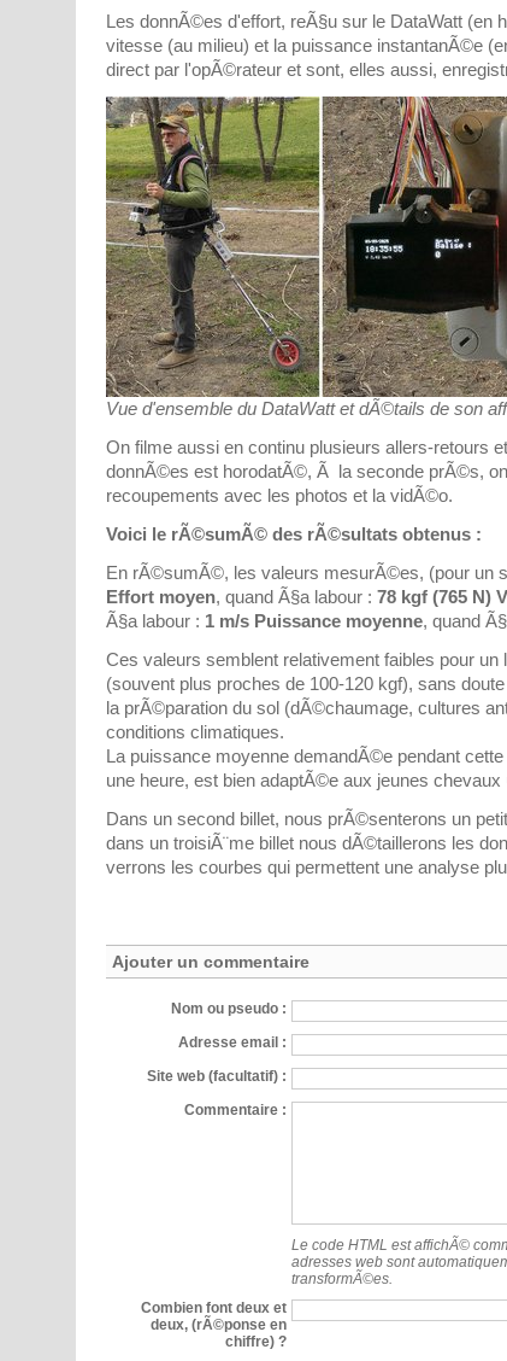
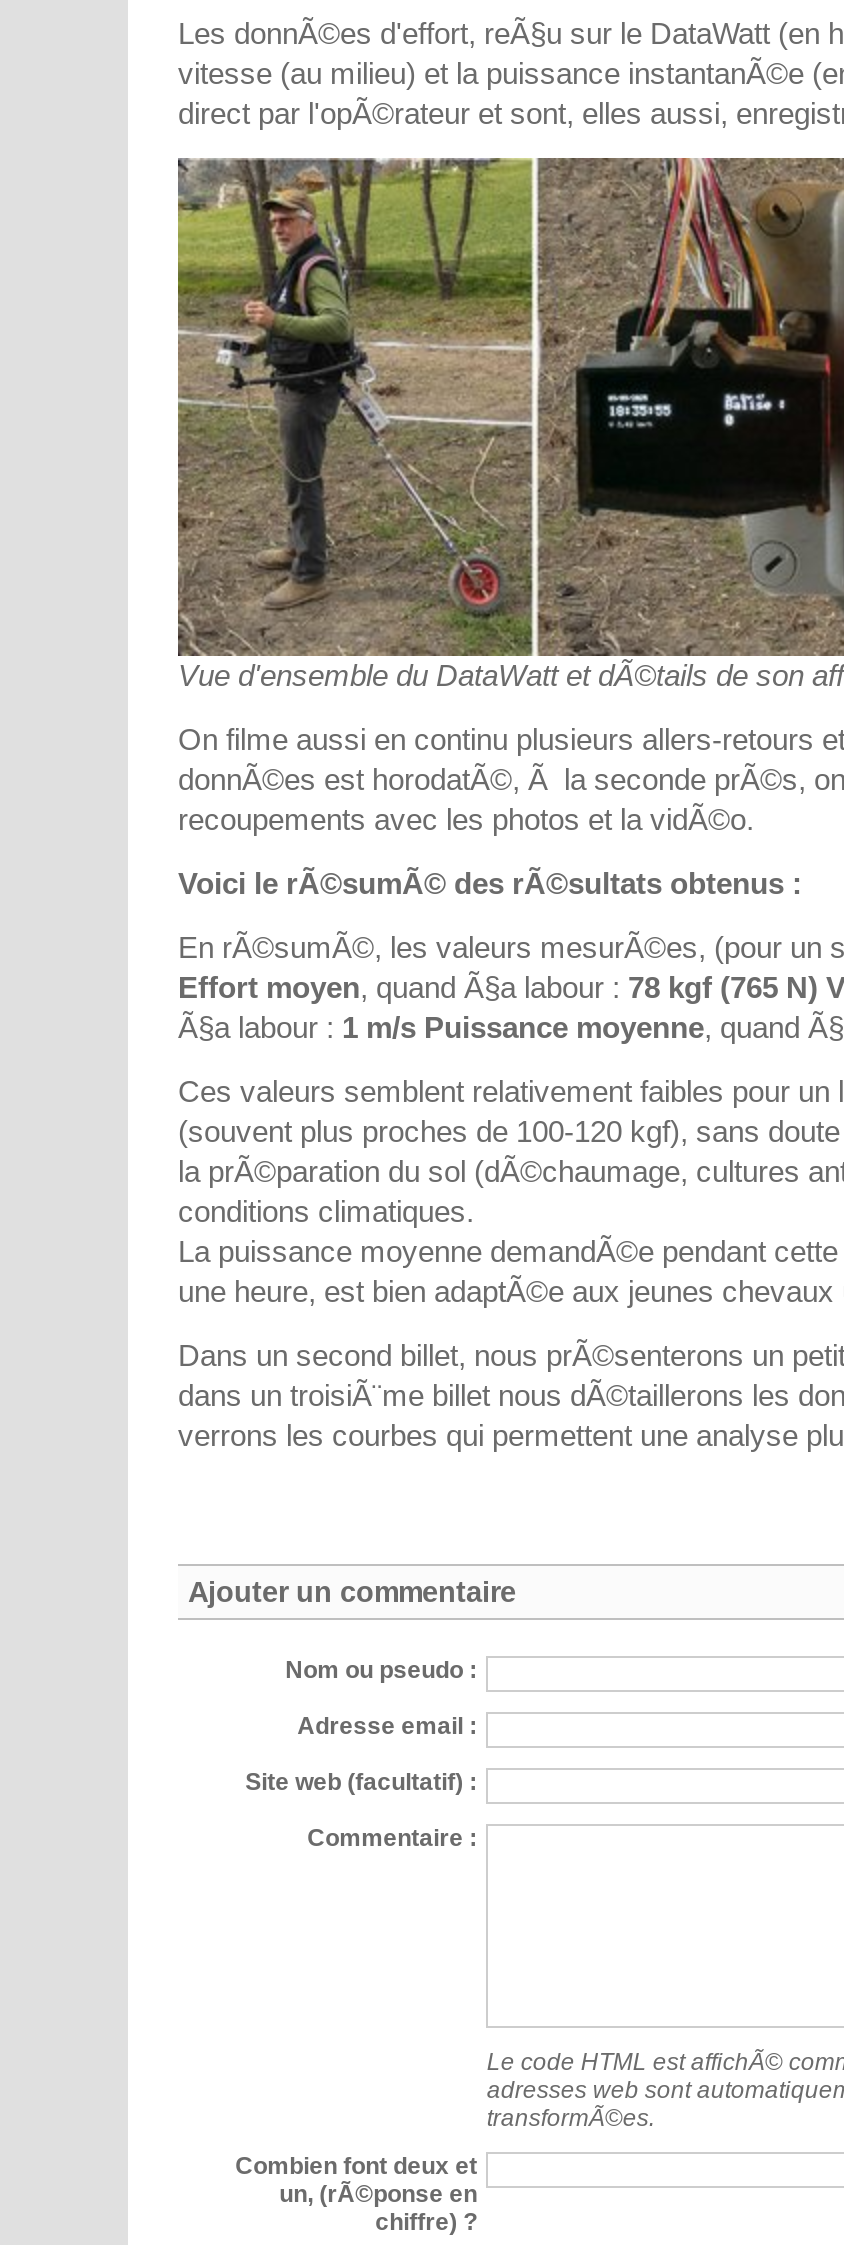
[150,1316,286,1333] deux, (rÃ©ponse en -> [279,2179,477,2207] un, (rÃ©ponse en

